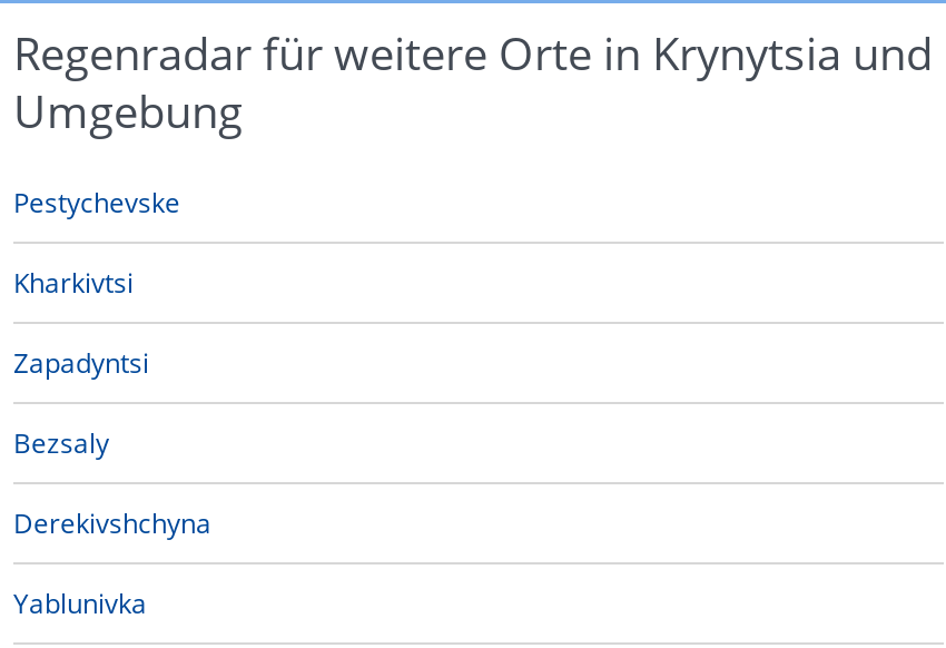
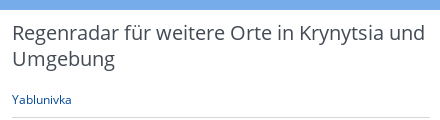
[13,184,211,542] Pestychevske | Kharkivtsi | Zapadyntsi | Bezsaly | Derekivshchyna -> none

